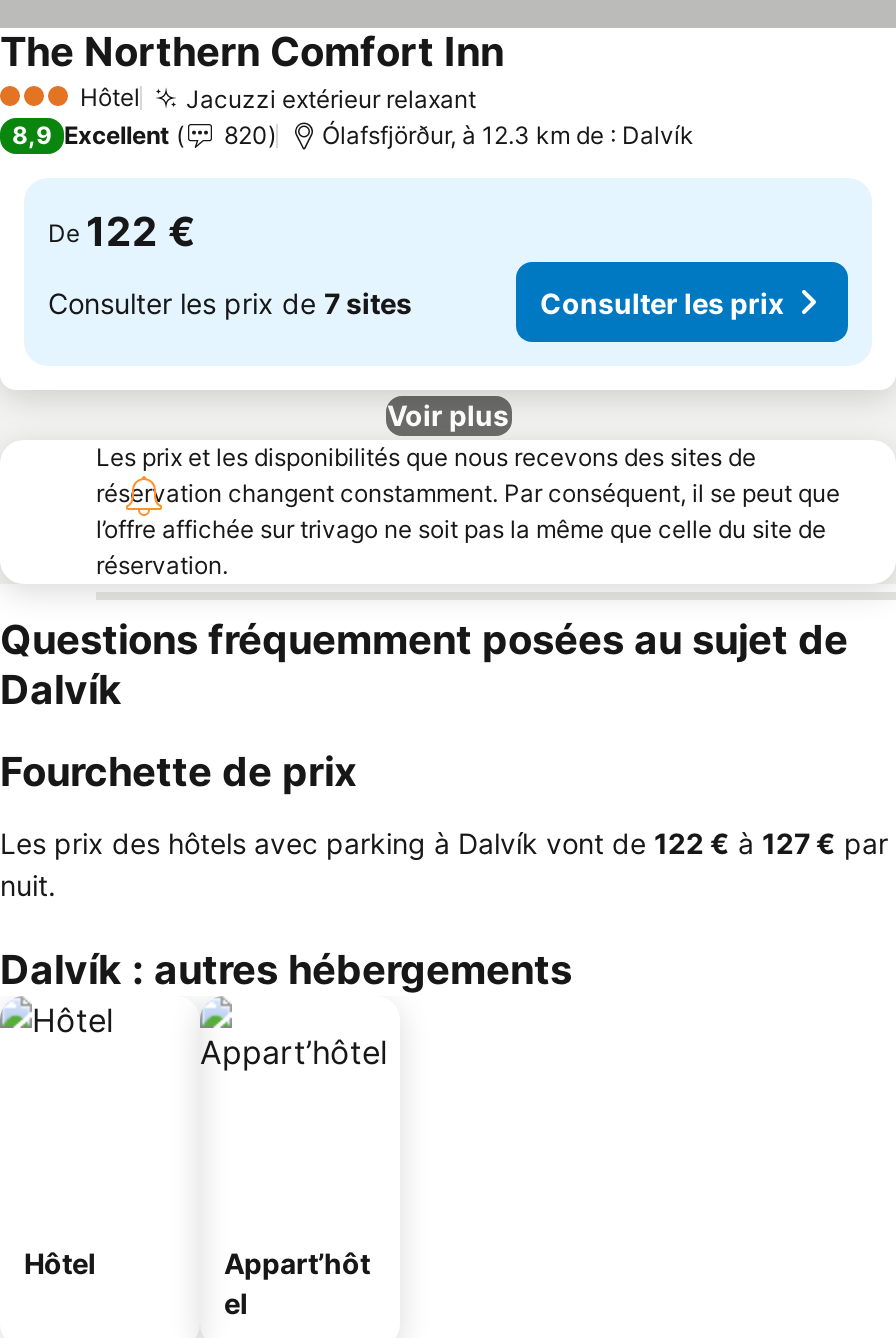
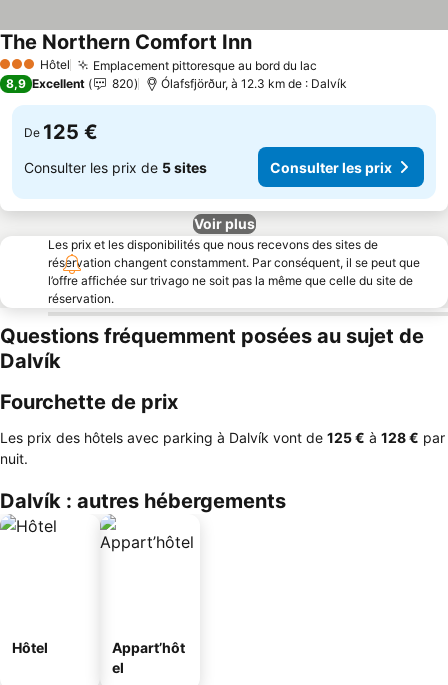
[186,83,476,113] Jacuzzi extérieur relaxant -> [93,57,317,72] Emplacement pittoresque au bord du lac
[48,208,196,256] De 122 € -> [24,120,98,144] De 125 €
[48,285,412,319] Consulter les prix de 7 sites -> [24,158,207,175] Consulter les prix de 5 sites
[0,826,888,860] Les prix des hôtels avec parking à Dalvík vont de 122 €à 127 €par -> [0,429,445,446] Les prix des hôtels avec parking à Dalvík vont de 125 €à 128 €par

